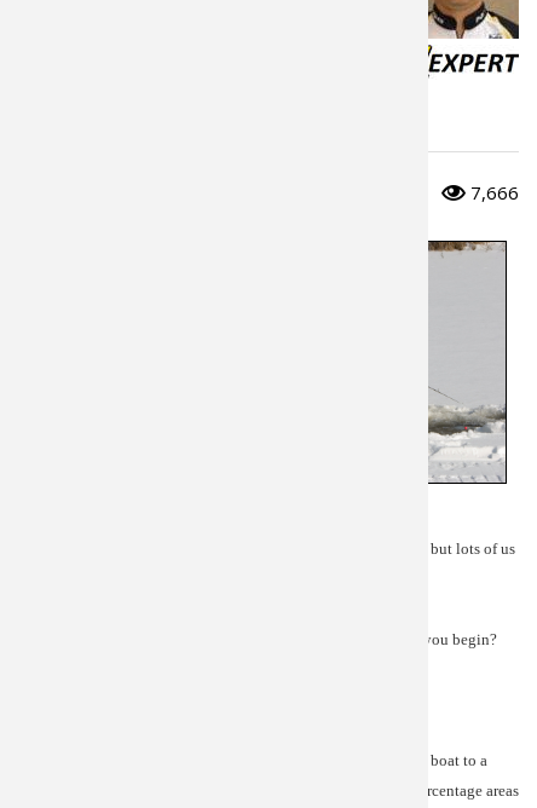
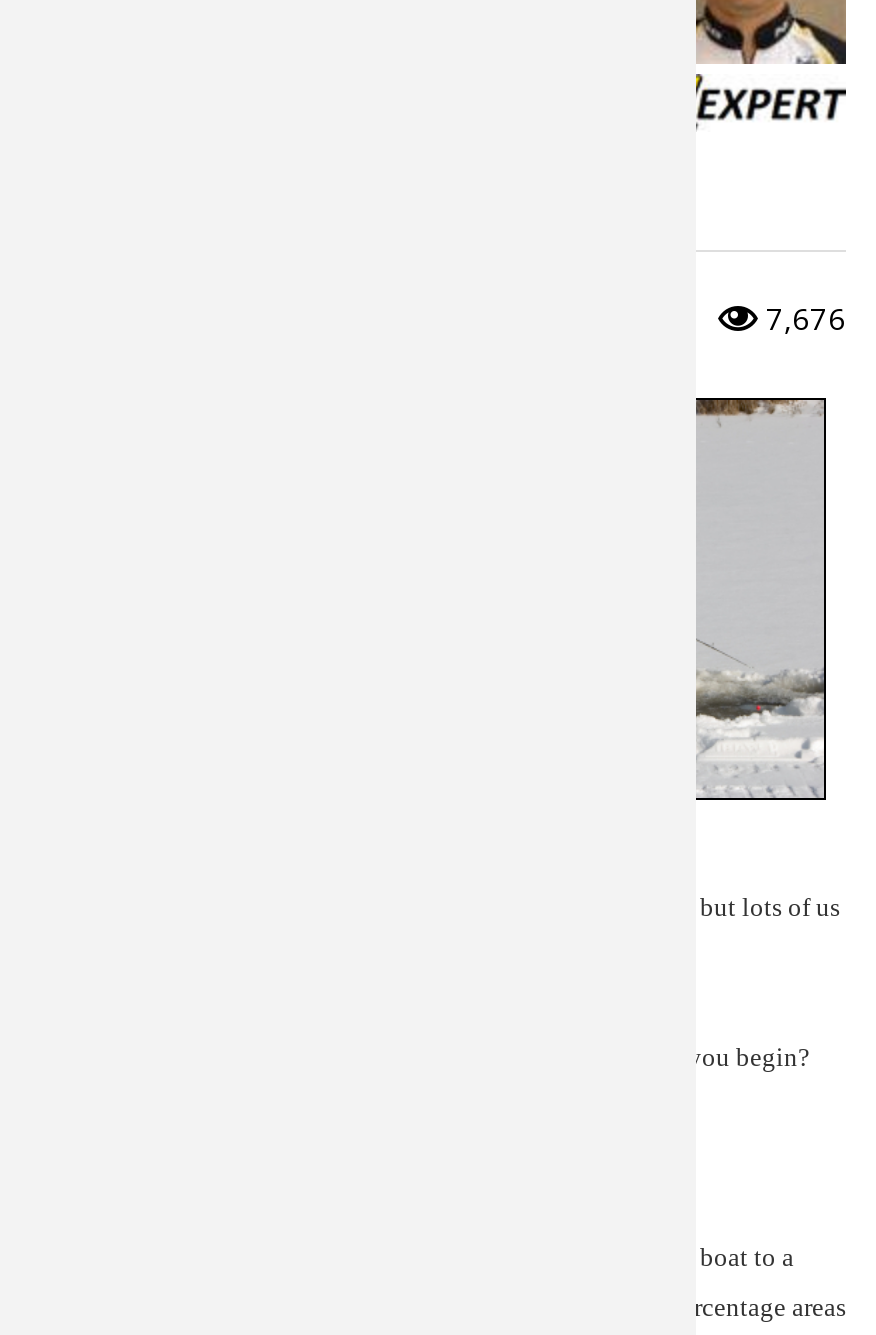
[470,180,519,204] 7,666 -> [766,298,846,338] 7,676

